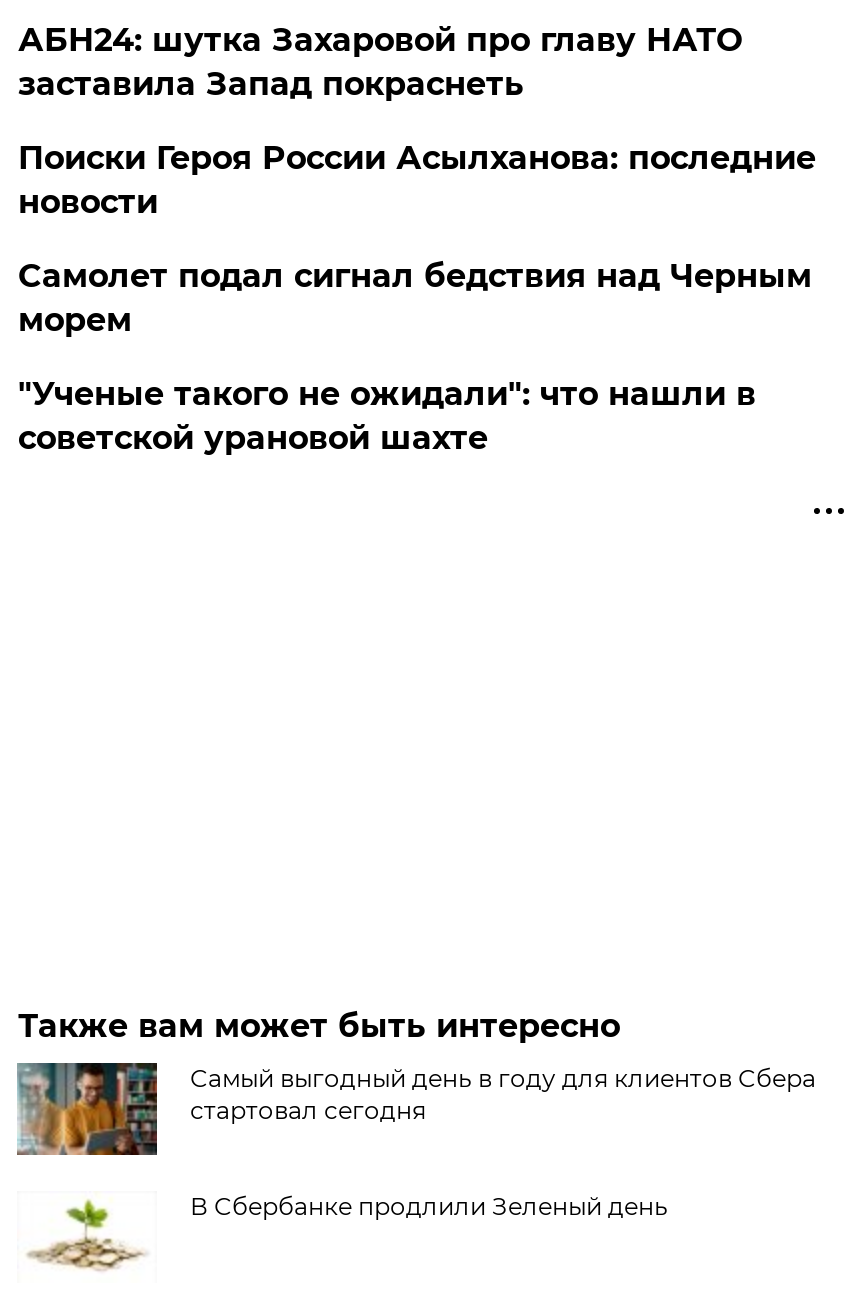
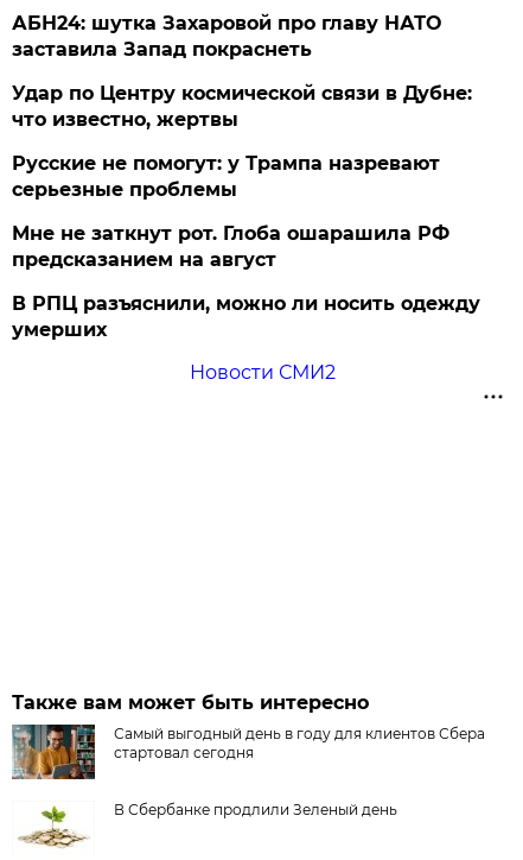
[18,139,816,457] Поиски Героя России Асылханова: последние | новости | Самолет подал сигнал бедствия над Черным | морем | "Ученые такого не ожидали": что нашли в | советской урановой шахте -> [12,82,481,384] Удар по Центру космической связи в Дубне: | что известно, жертвы | Русские не помогут: у Трампа назревают | серьезные проблемы | Мне не заткнут рот. Глоба ошарашила РФ | предсказанием на август | В РПЦ разъяснили, можно ли носить одежду | умерших | Новости СМИ2

